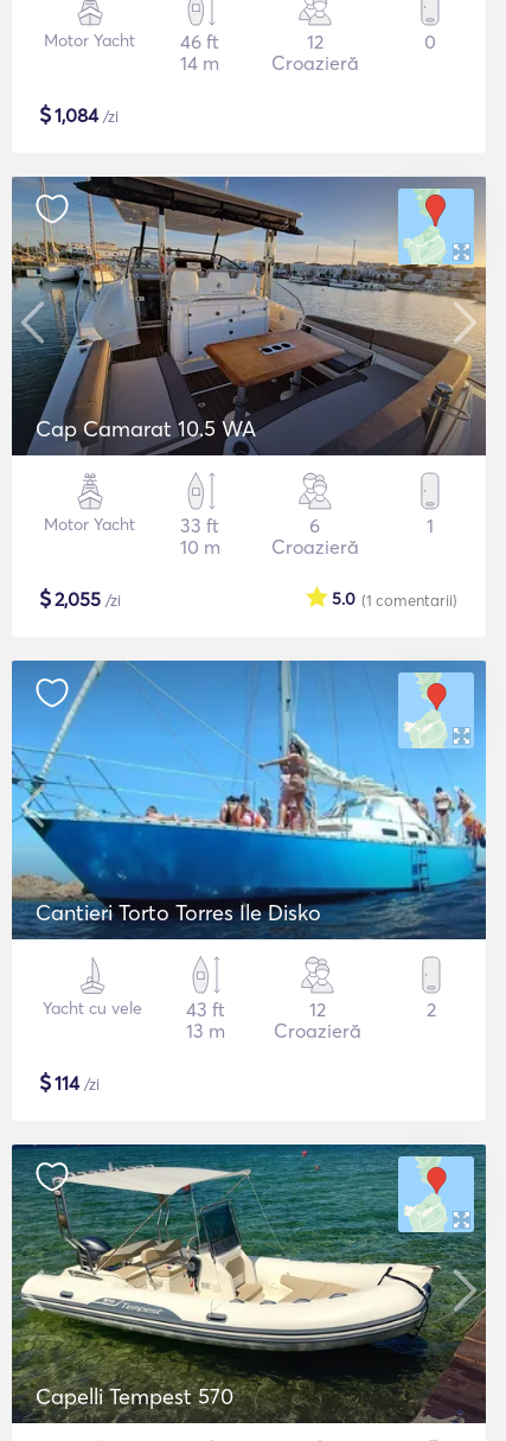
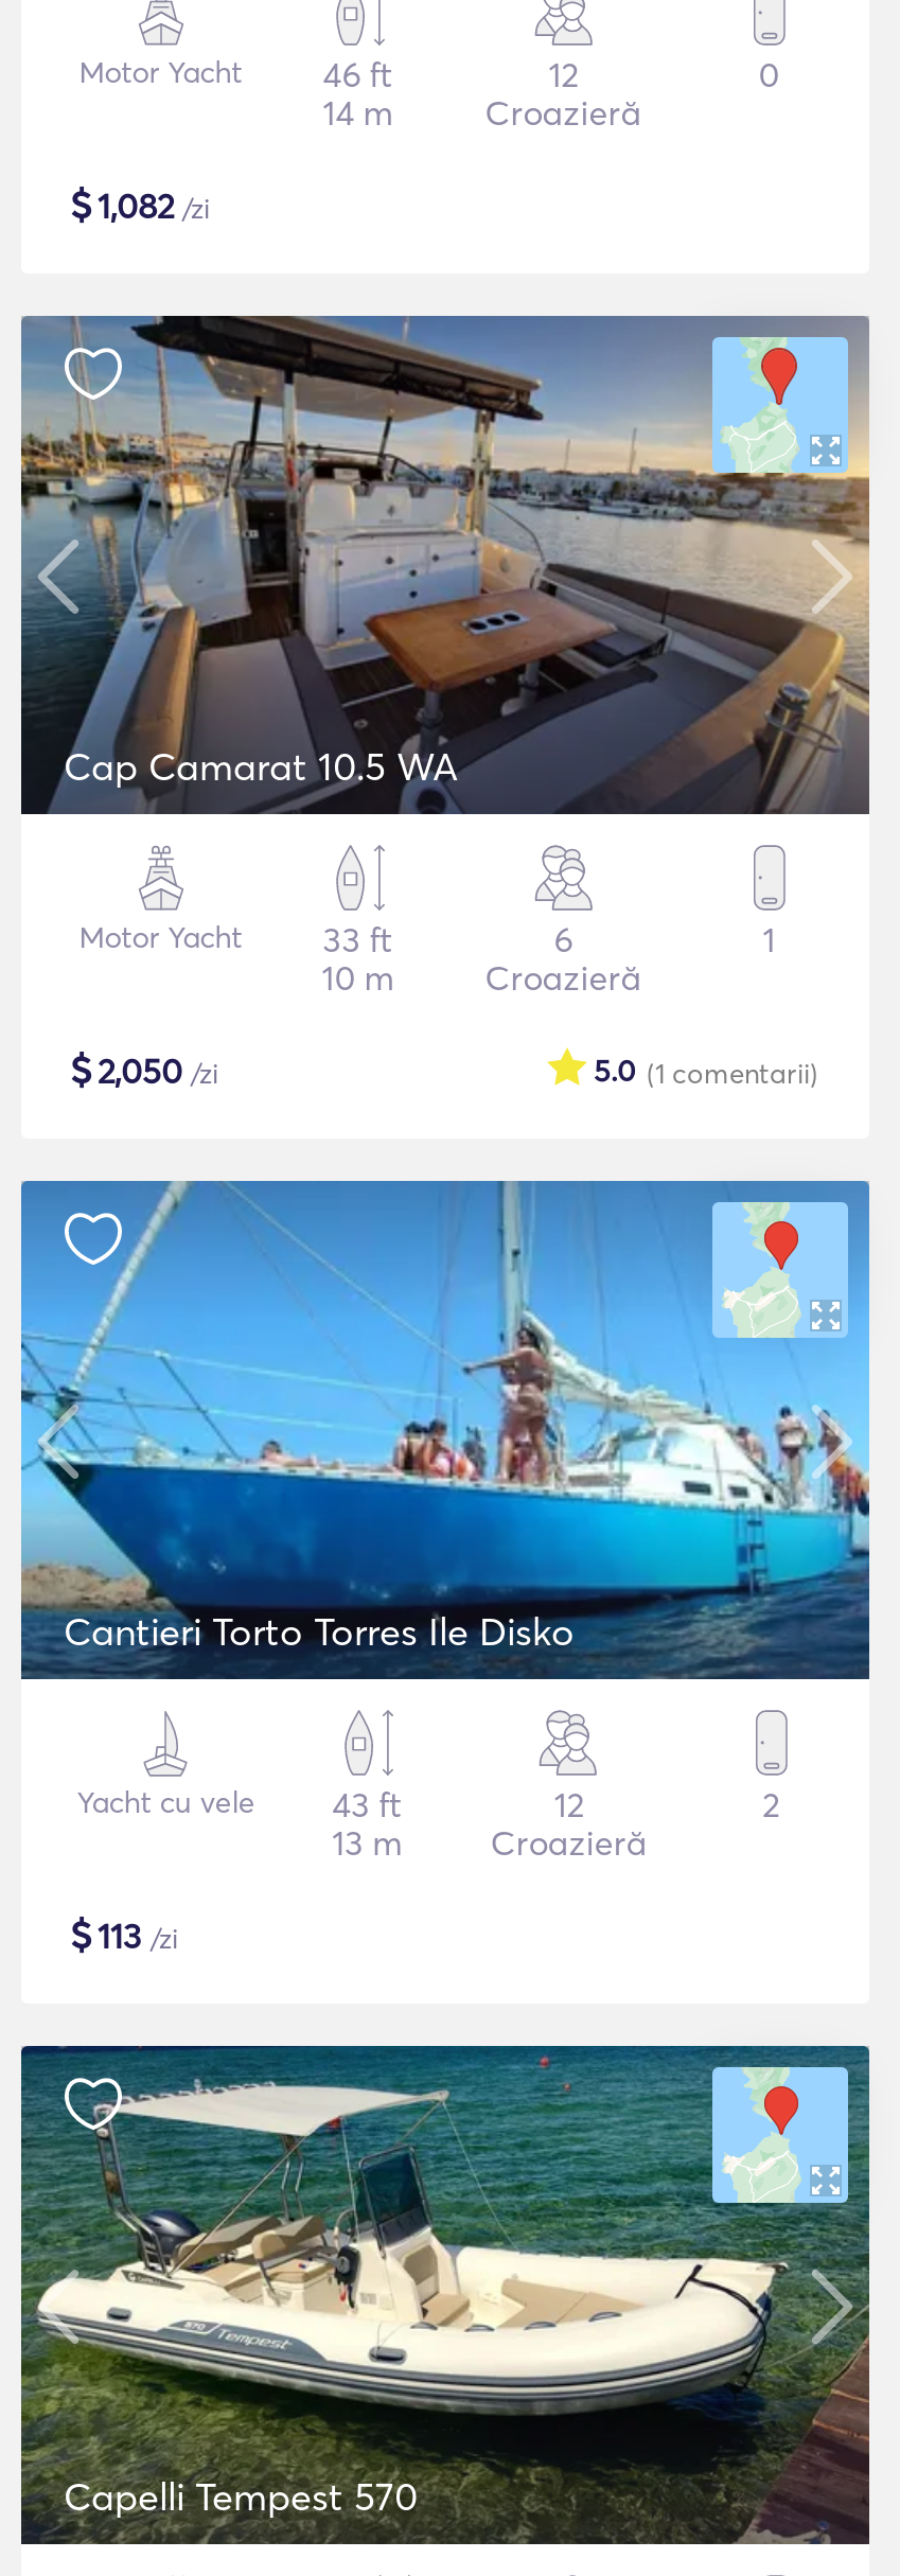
[39,101,119,128] $1,084 /zi -> [70,180,210,229] $1,082 /zi
[39,585,121,612] $2,055 /zi -> [70,1045,218,1094] $2,050 /zi
[39,1069,100,1096] $114 /zi -> [70,1910,178,1959] $113 /zi

